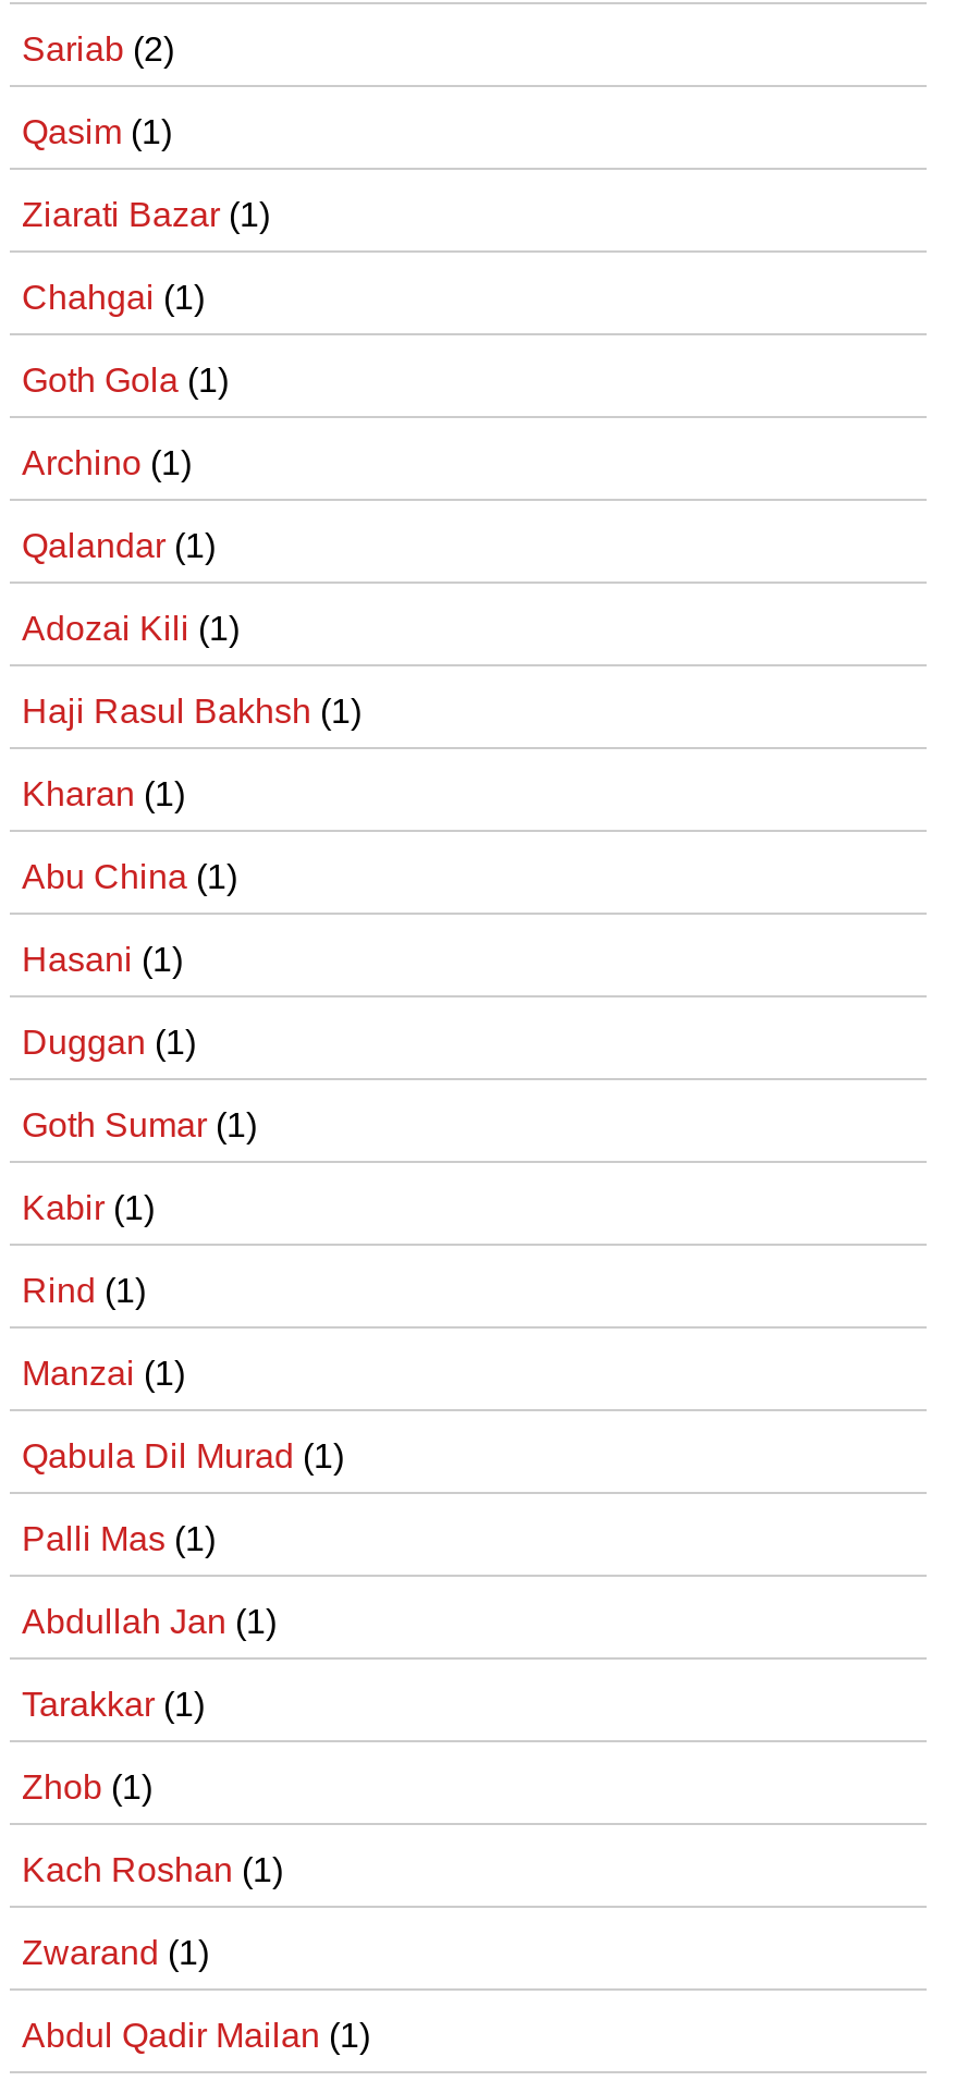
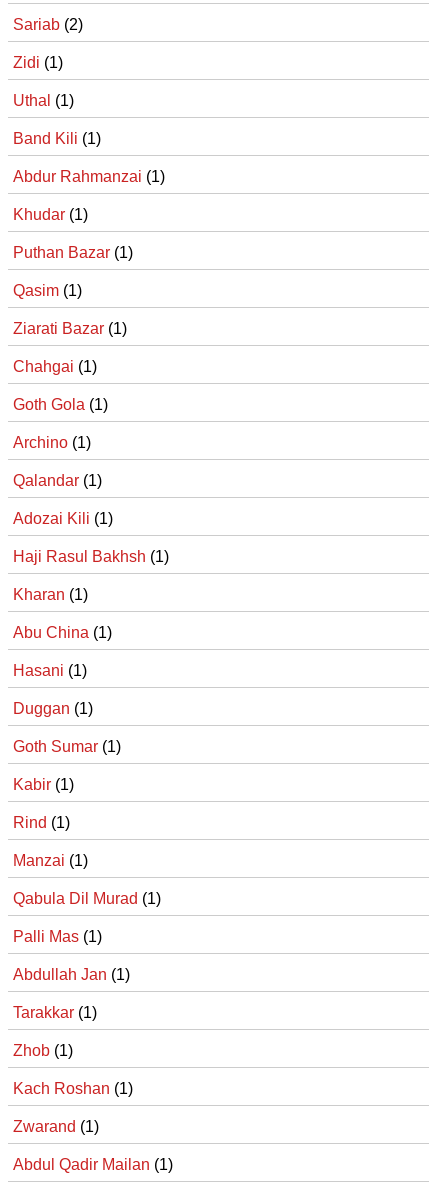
none -> [13,54,165,261] Zidi (1) | Uthal (1) | Band Kili (1) | Abdur Rahmanzai (1) | Khudar (1) | Puthan Bazar (1)

